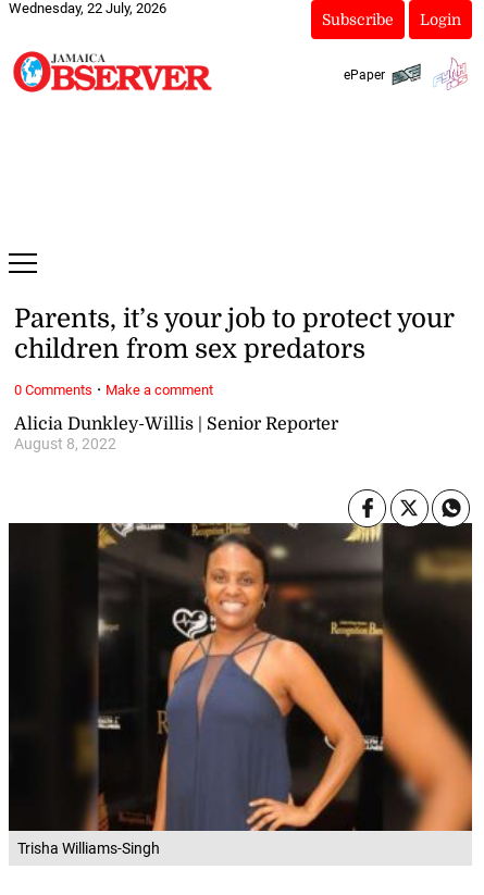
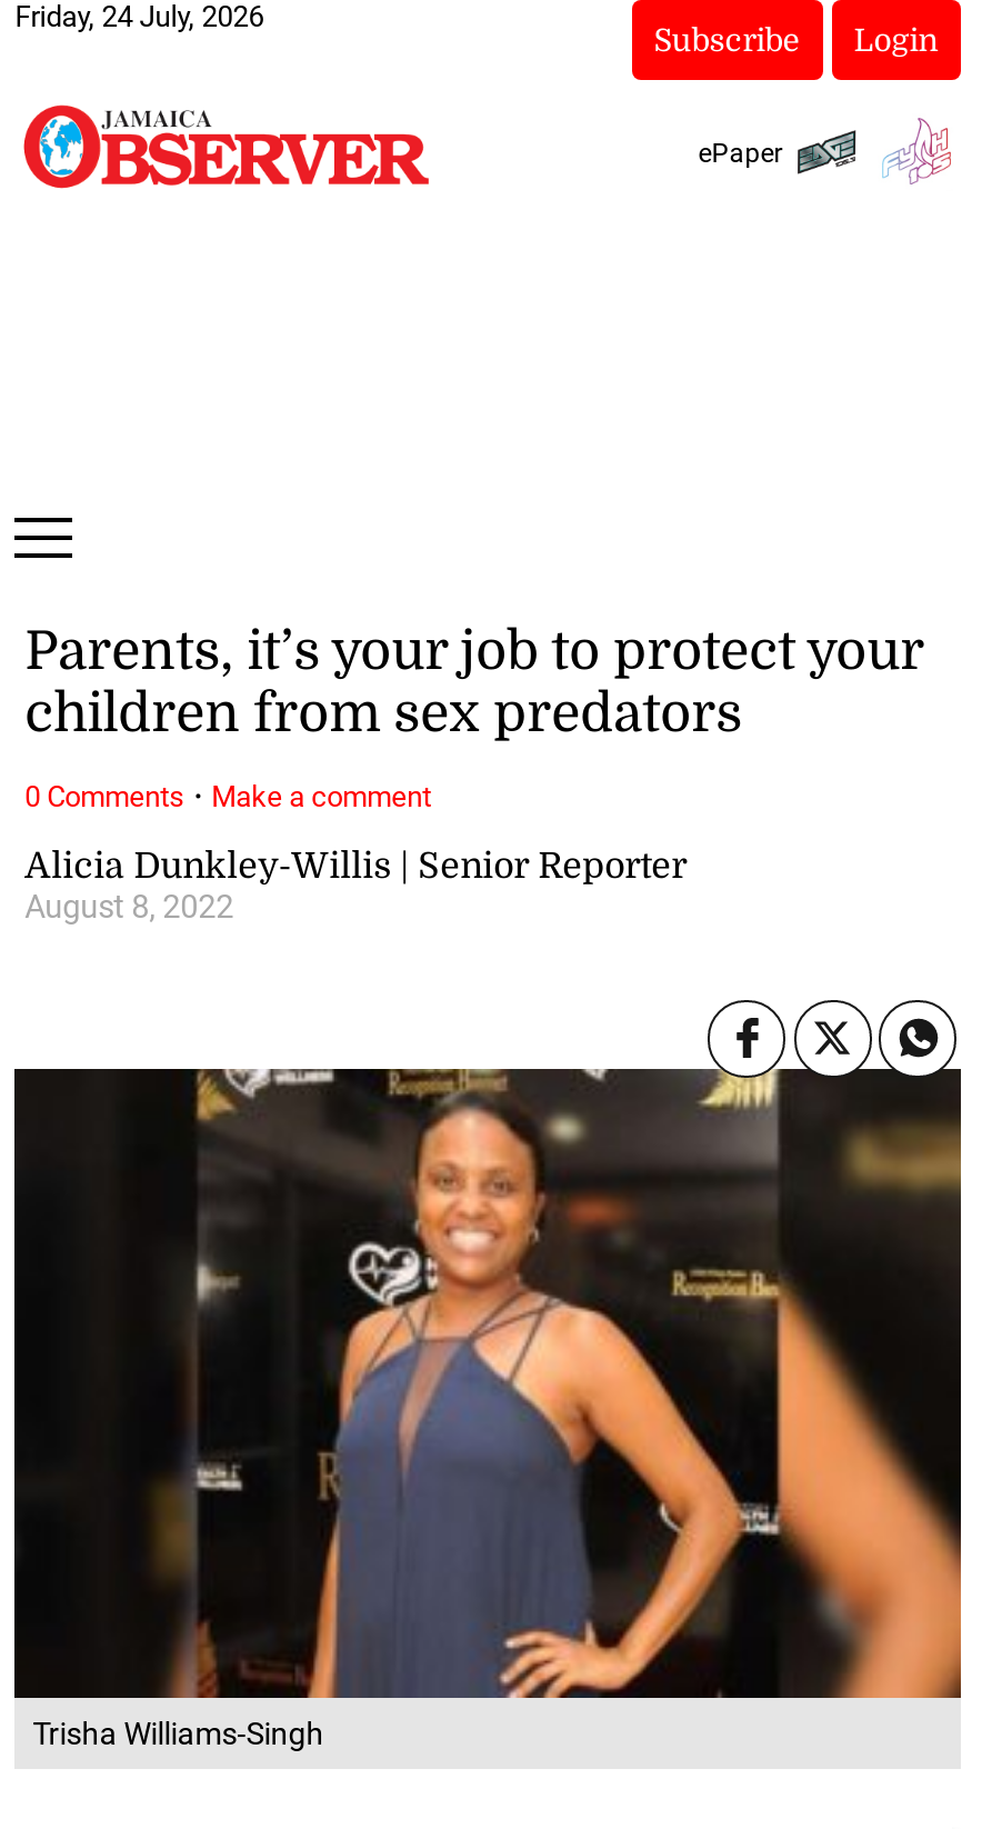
[9,0,167,16] Wednesday, 22 July, 2026 -> [15,0,264,33] Friday, 24 July, 2026

